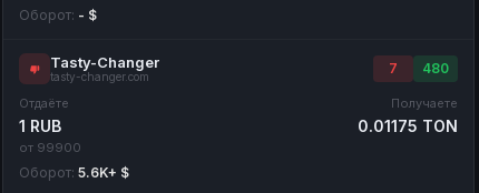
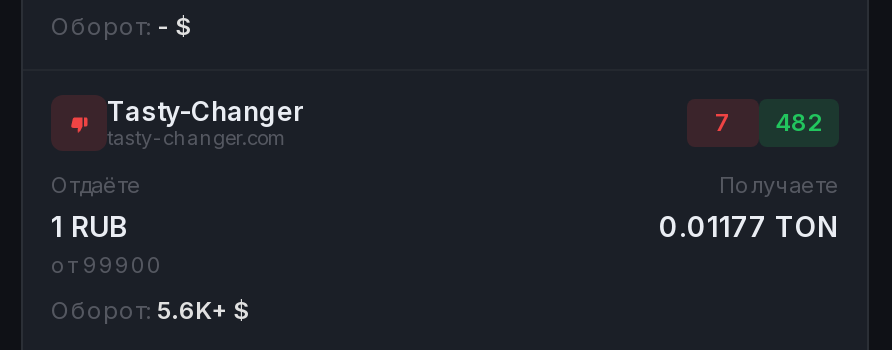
[389,59,449,76] 7 480 -> [715,106,823,136] 7 482
[358,116,458,135] 0.01175 TON -> [659,208,839,242] 0.01177 TON

